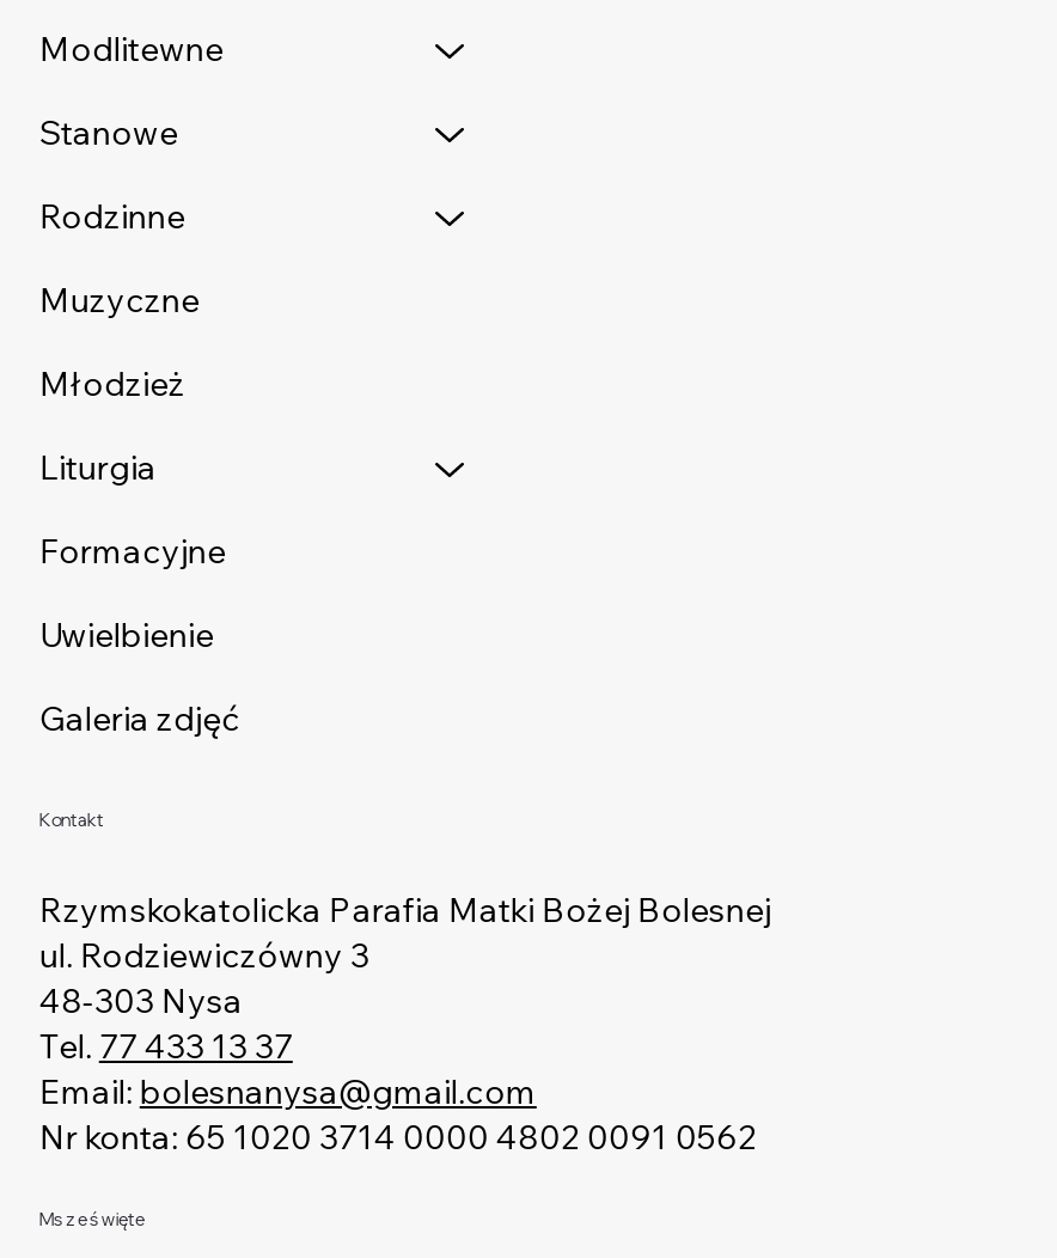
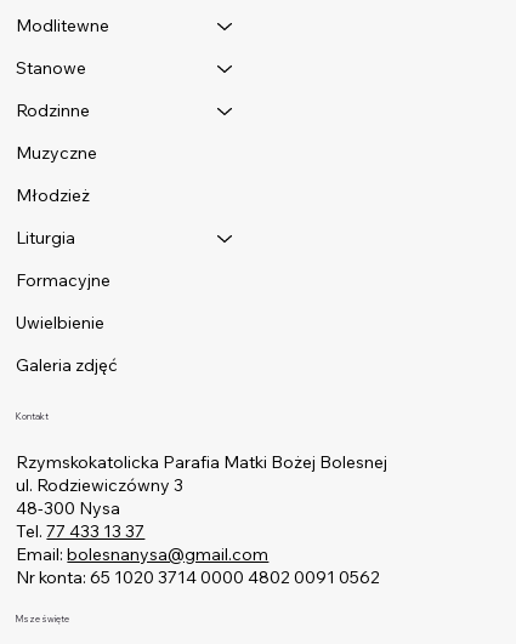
[39,980,242,1023] 48-303 Nysa -> [16,497,121,519] 48-300 Nysa

